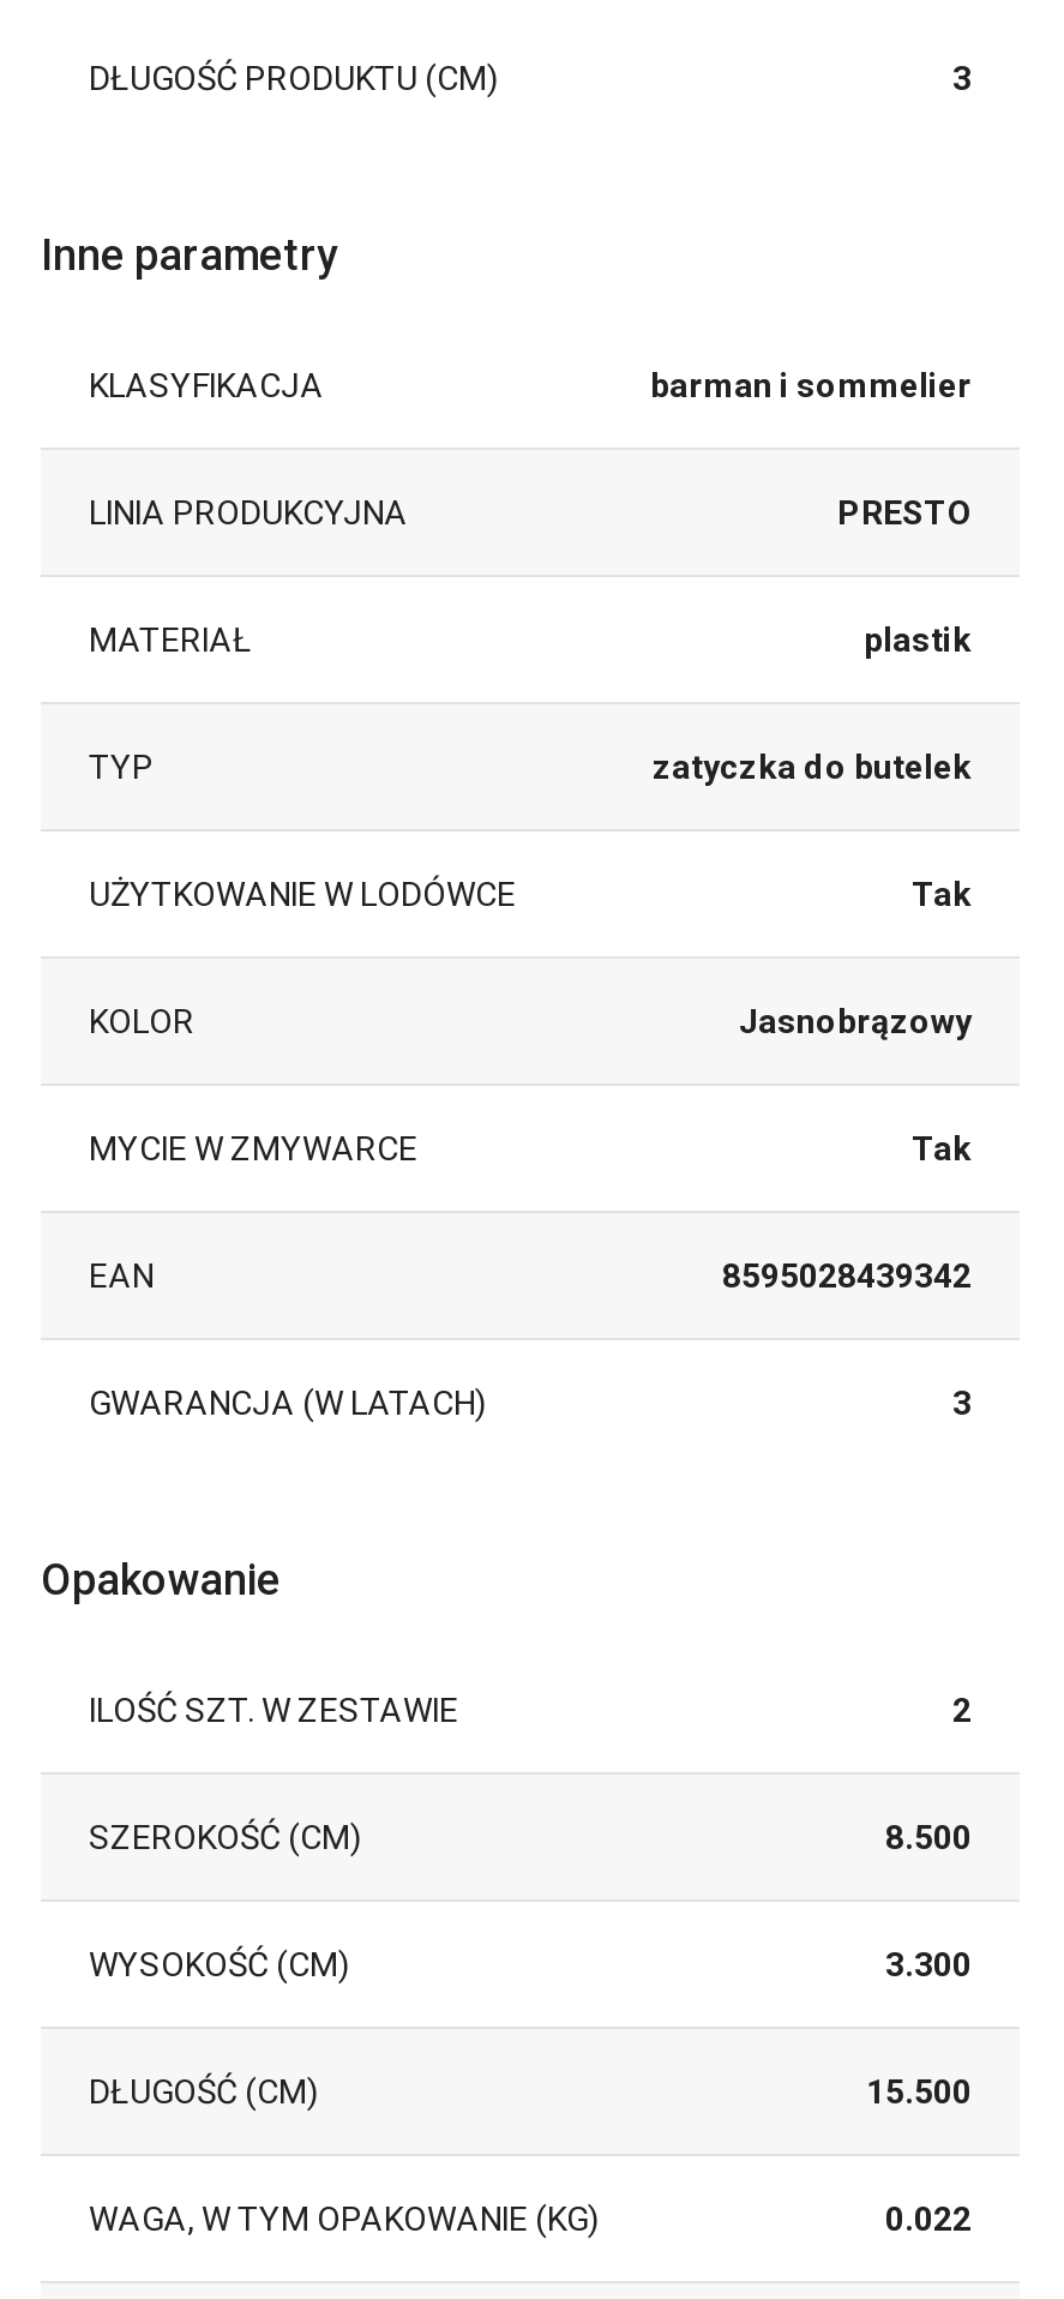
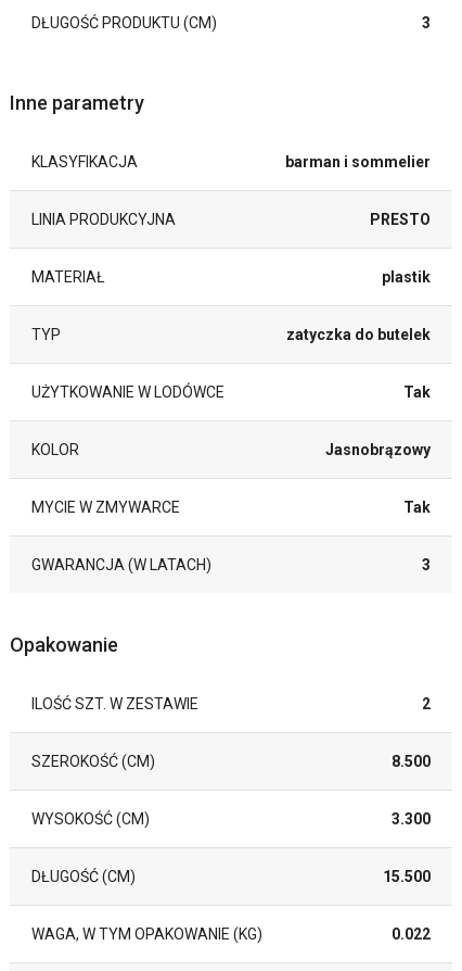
[89,1256,972,1295] EAN | 8595028439342 -> none

